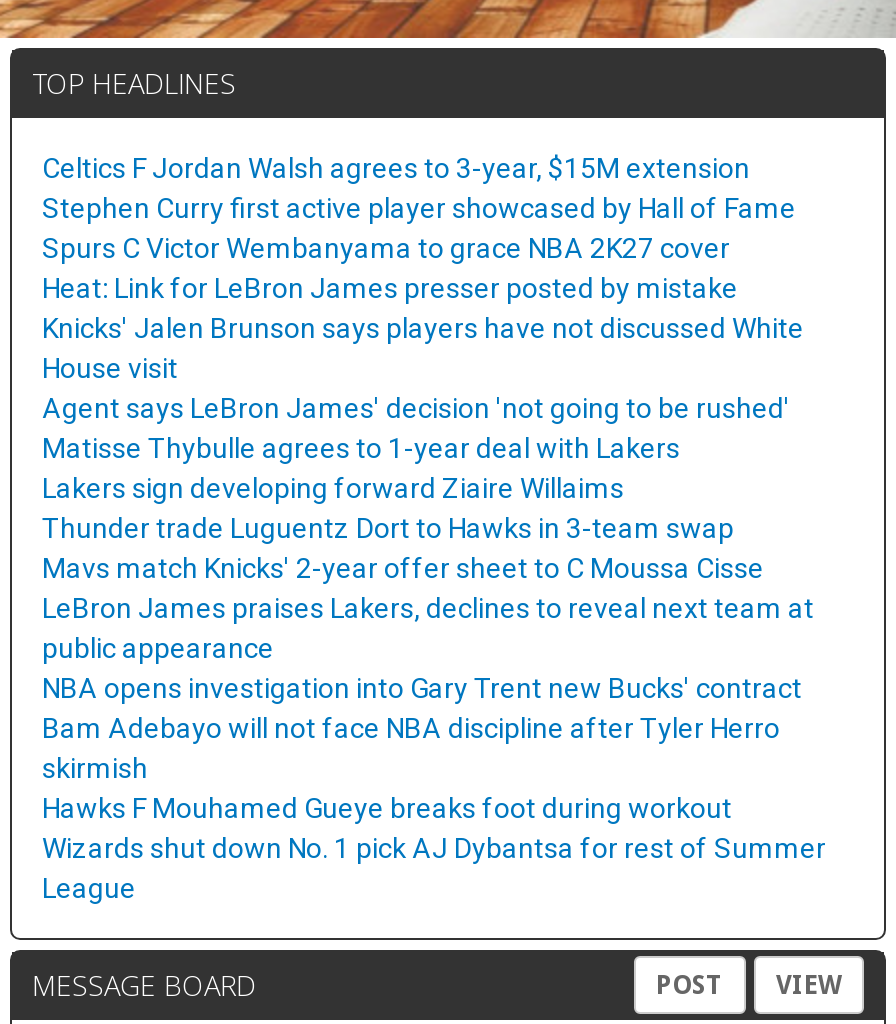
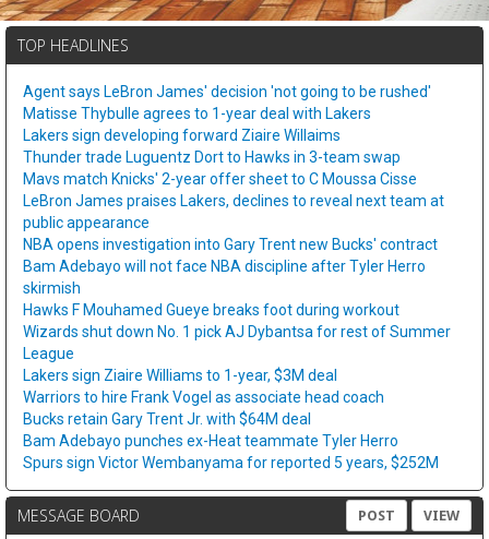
[42,152,804,384] Celtics F Jordan Walsh agrees to 3-year, $15M extension | Stephen Curry first active player showcased by Hall of Fame | Spurs C Victor Wembanyama to grace NBA 2K27 cover | Heat: Link for LeBron James presser posted by mistake | Knicks' Jalen Brunson says players have not discussed White | House visit -> none
moved [42,392,826,904] -> [23,83,451,362]: Agent says LeBron James' decision 'not going to be rushed' | Matisse Thybulle agrees to 1-year deal with Lakers | Lakers sign developing forward Ziaire Willaims | ... | Wizards shut down No. 1 pick AJ Dybantsa for rest of Summer | League
none -> [23,367,439,471] Lakers sign Ziaire Williams to 1-year, $3M deal | Warriors to hire Frank Vogel as associate head coach | Bucks retain Gary Trent Jr. with $64M deal | Bam Adebayo punches ex-Heat teammate Tyler Herro | Spurs sign Victor Wembanyama for reported 5 years, $252M

